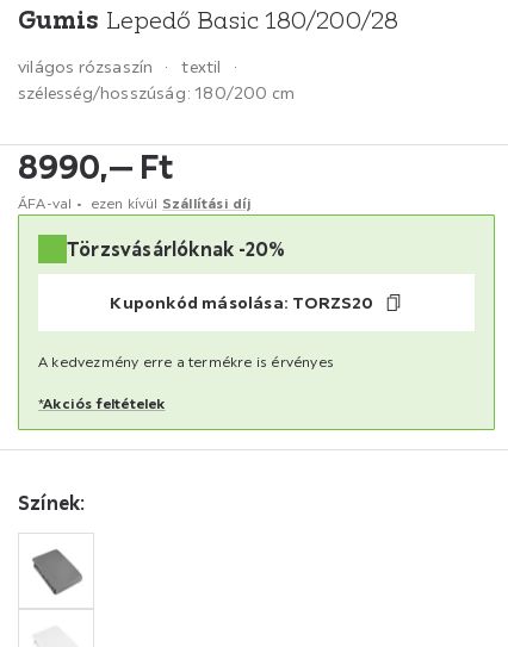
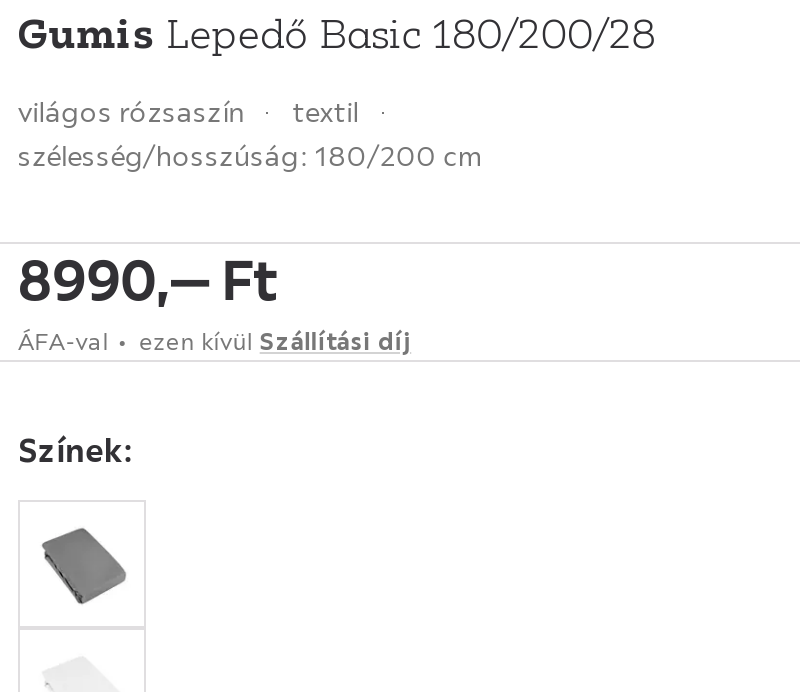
[17,213,496,431] [image] | Törzsvásárlóknak -20% | Kuponkód másolása: TORZS20 | A kedvezmény erre a termékre is érvényes | *Akciós feltételek -> none

